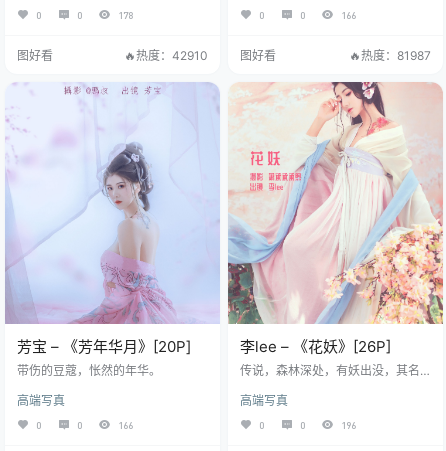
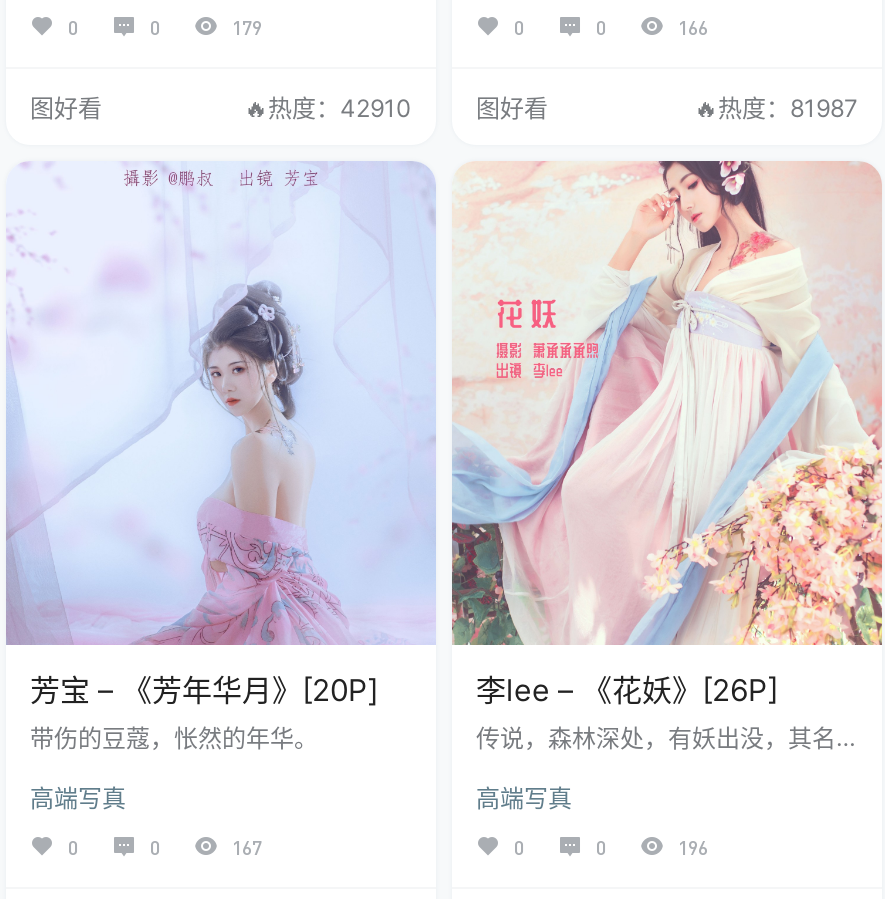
[118,9,133,21] 178 -> [232,15,262,39] 179
[118,419,133,431] 166 -> [232,834,262,858] 167

